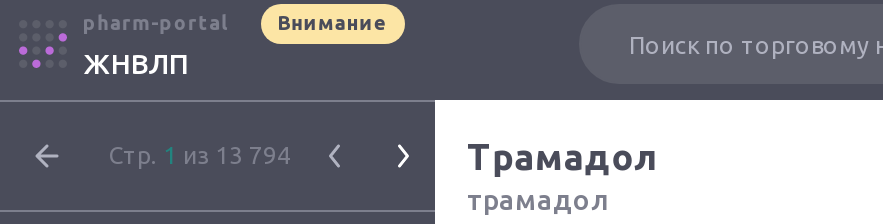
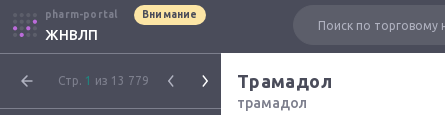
[109,142,291,168] Стр. 1 из 13 794 -> [58,74,149,87] Стр. 1 из 13 779

